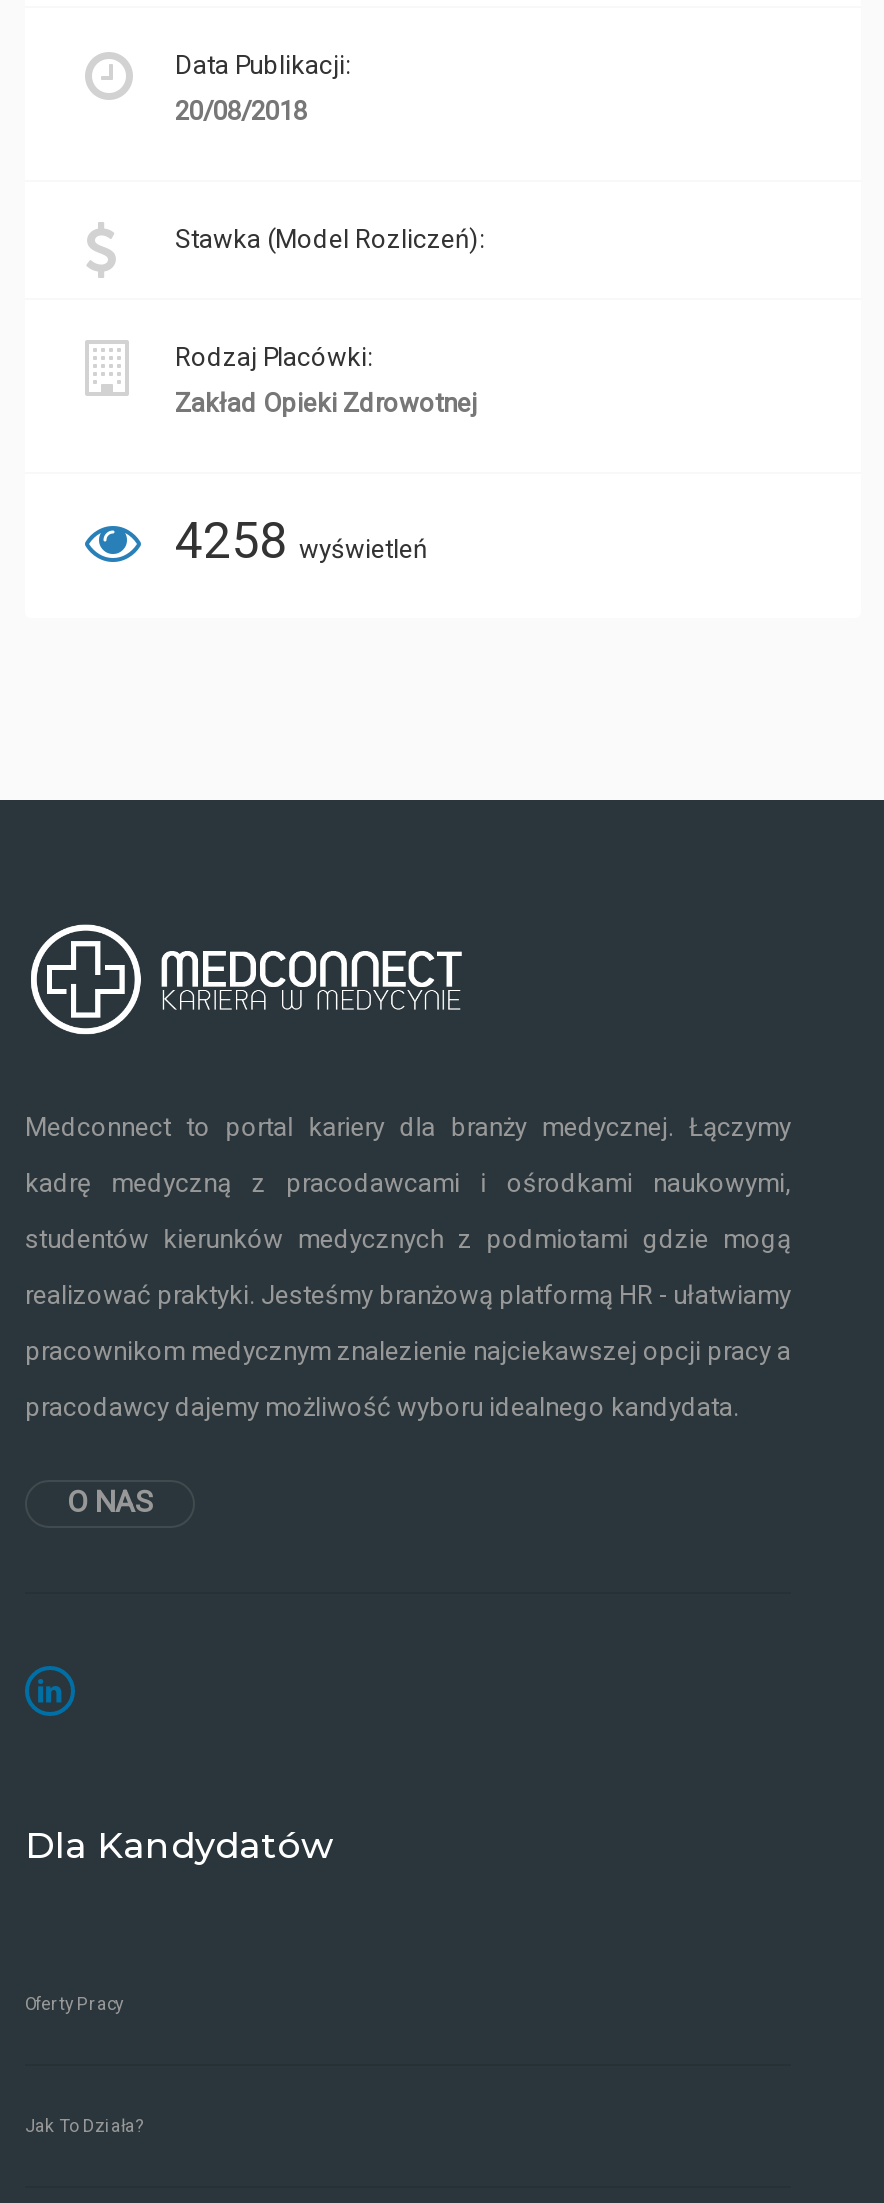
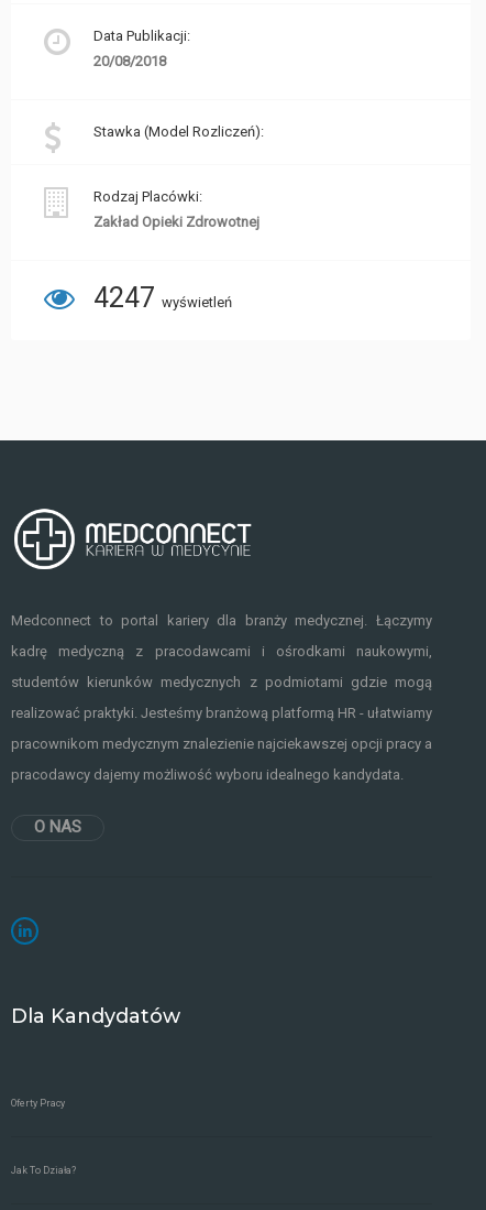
[175,512,427,570] 4258 wyświetleń -> [93,282,232,314] 4247 wyświetleń

